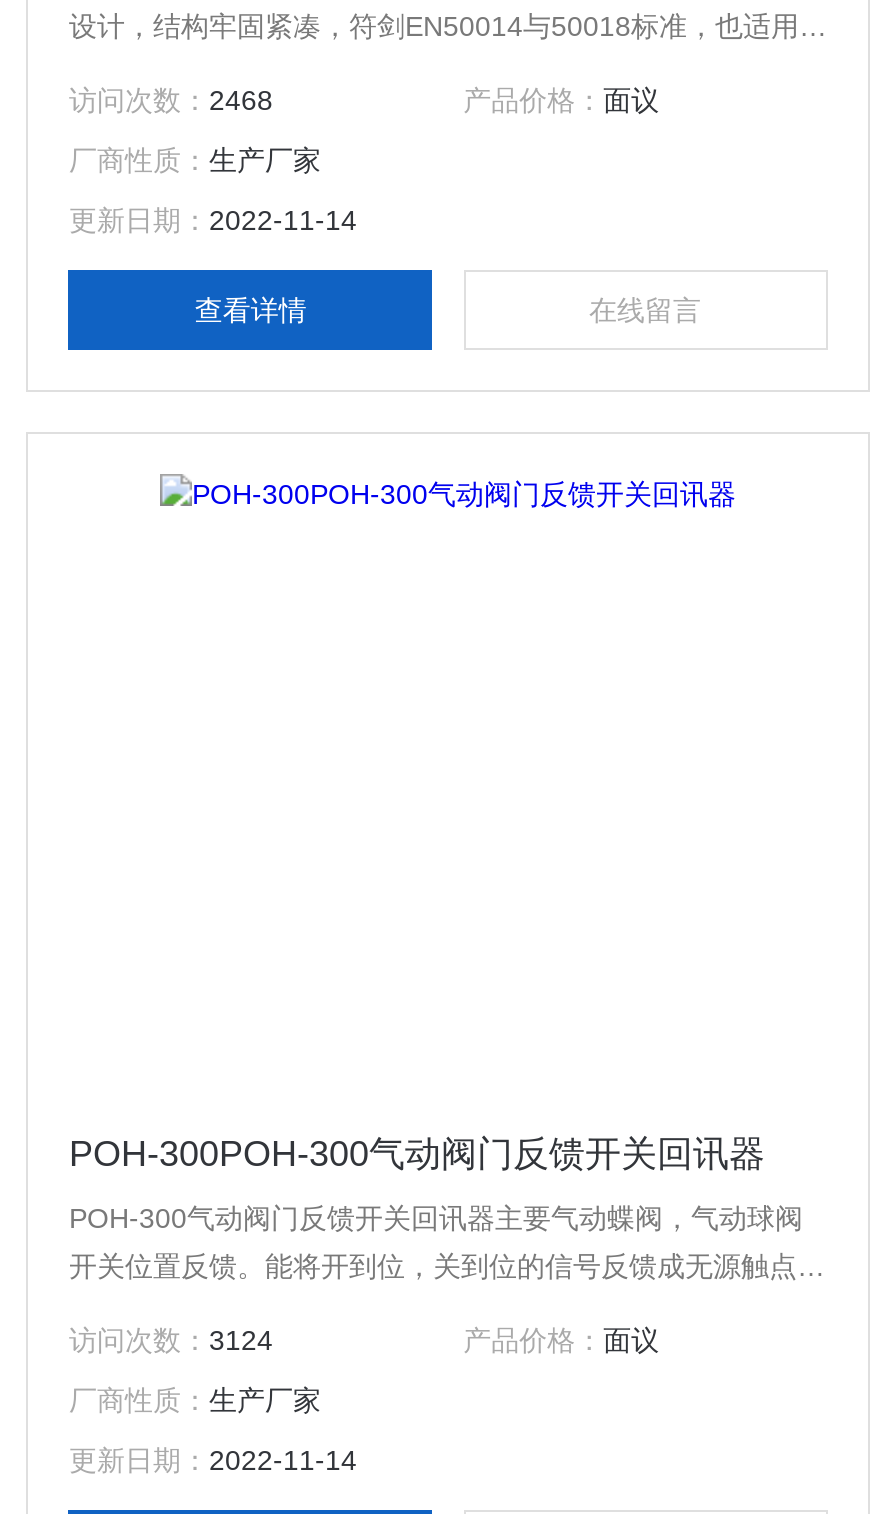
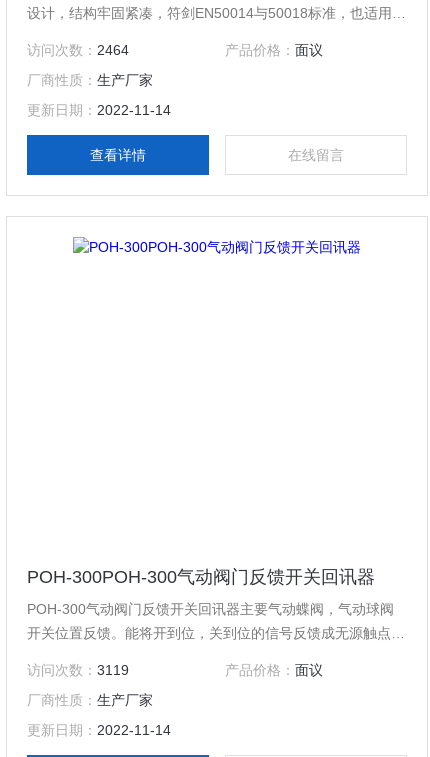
[69,84,273,116] 访问次数：2468 -> [27,42,129,58] 访问次数：2464
[69,1324,273,1356] 访问次数：3124 -> [27,662,129,678] 访问次数：3119

